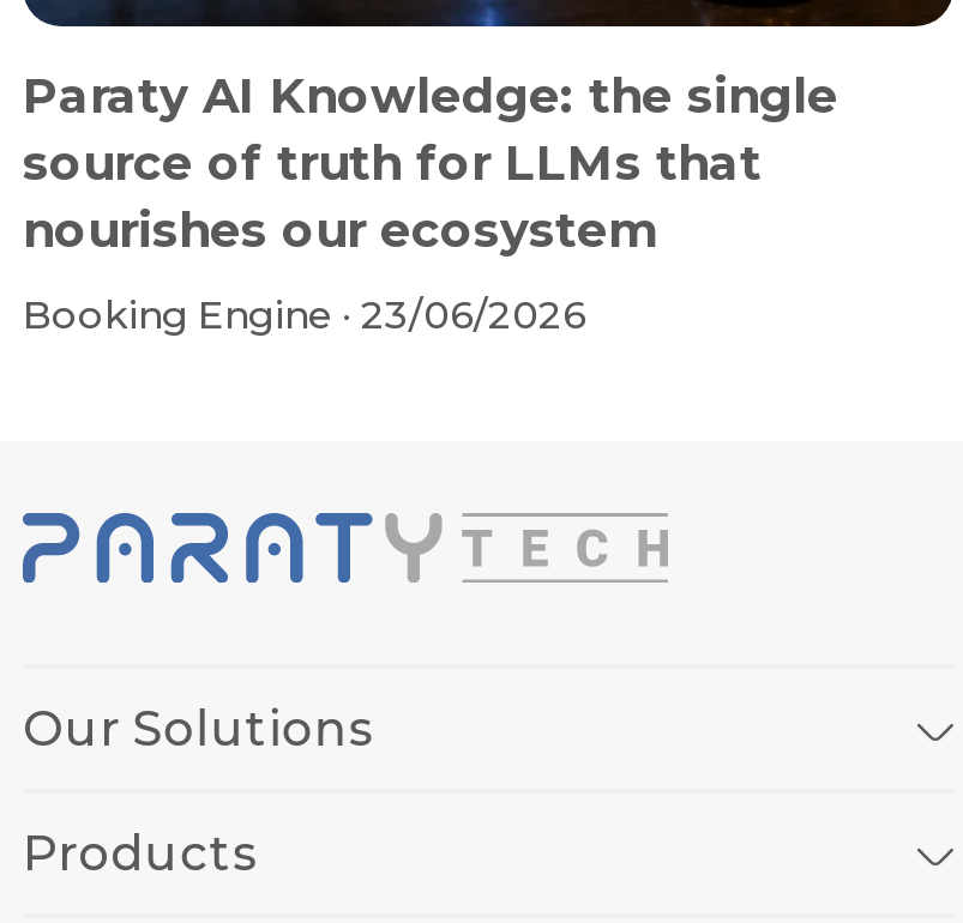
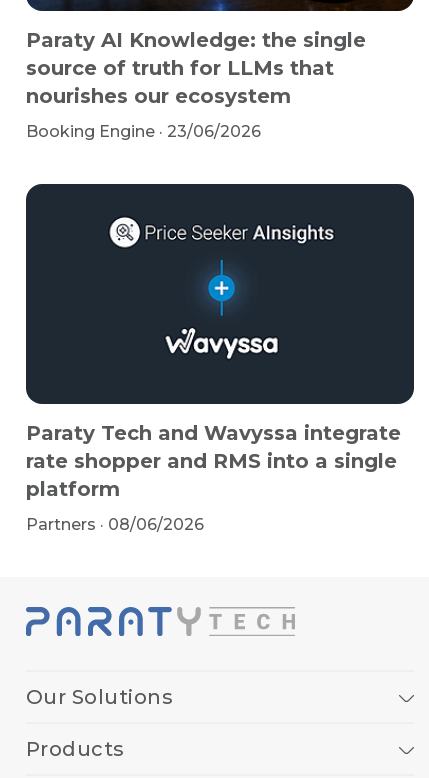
none -> [26,183,414,534] [image] | Paraty Tech and Wavyssa integrate | rate shopper and RMS into a single | platform | Partners · 08/06/2026

